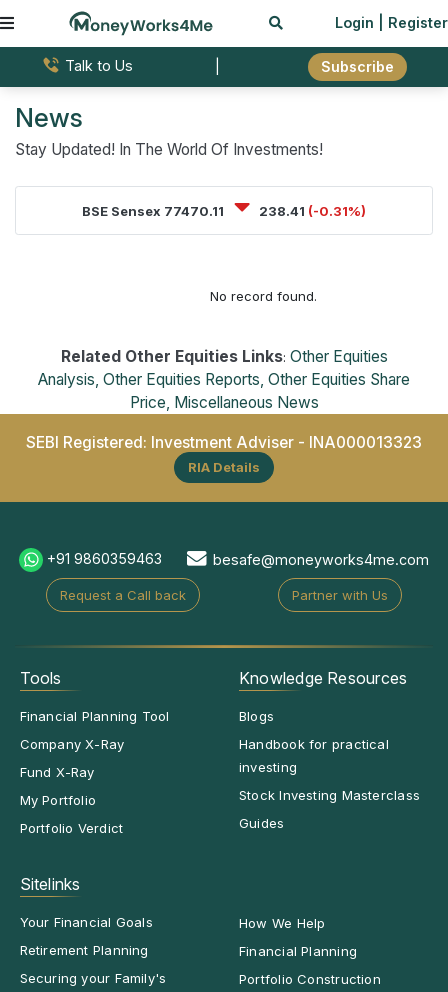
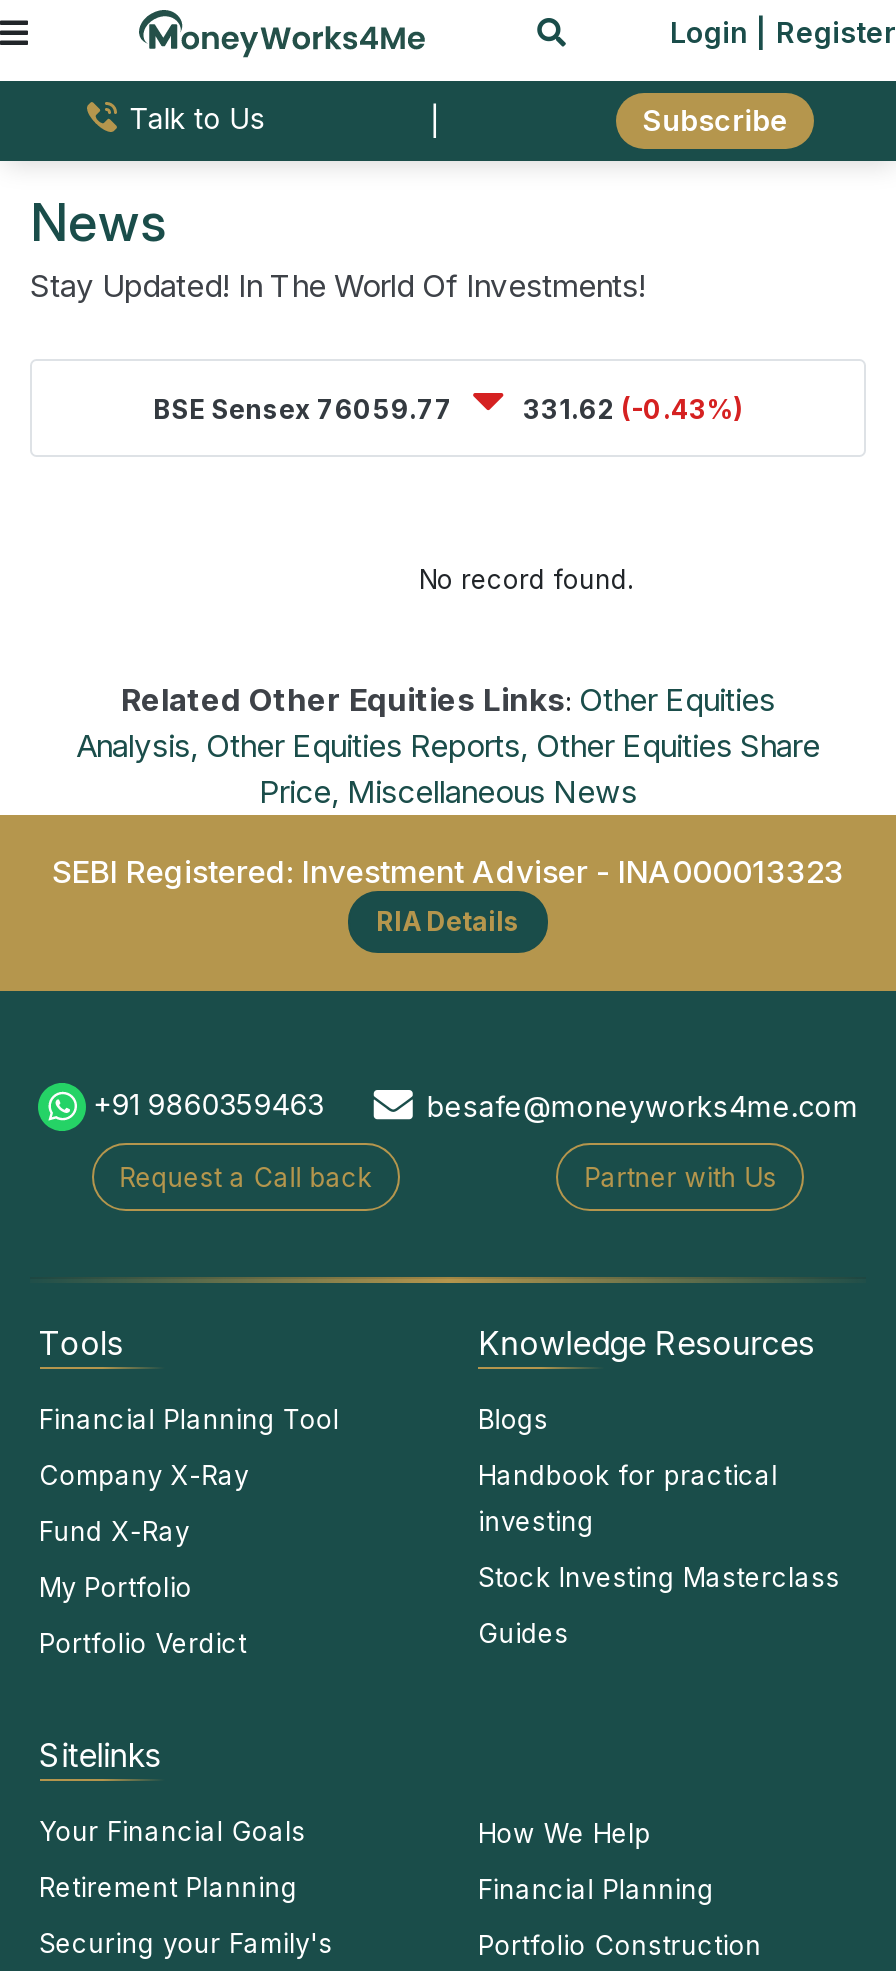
[82,202,227,218] BSE Sensex 77470.11 -> [153,392,459,424] BSE Sensex 76059.77
[259,202,366,218] 238.41 (-0.31%) -> [523,392,743,424] 331.62 (-0.43%)

